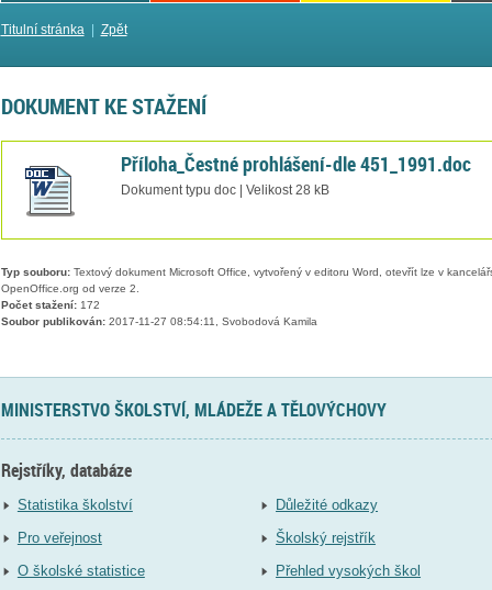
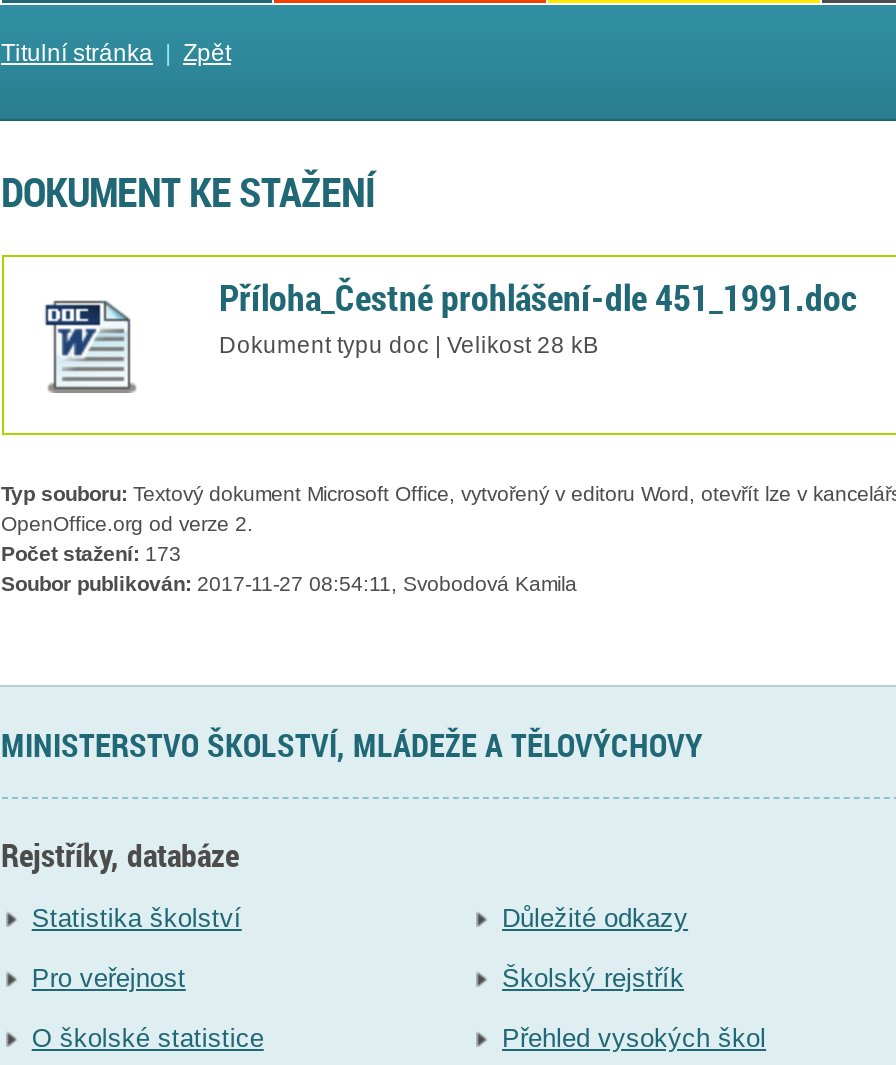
[1,299,99,311] Počet stažení: 172 -> [1,544,181,566] Počet stažení: 173

